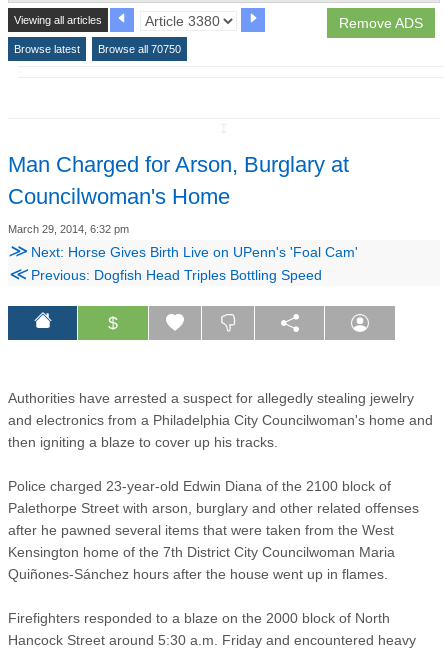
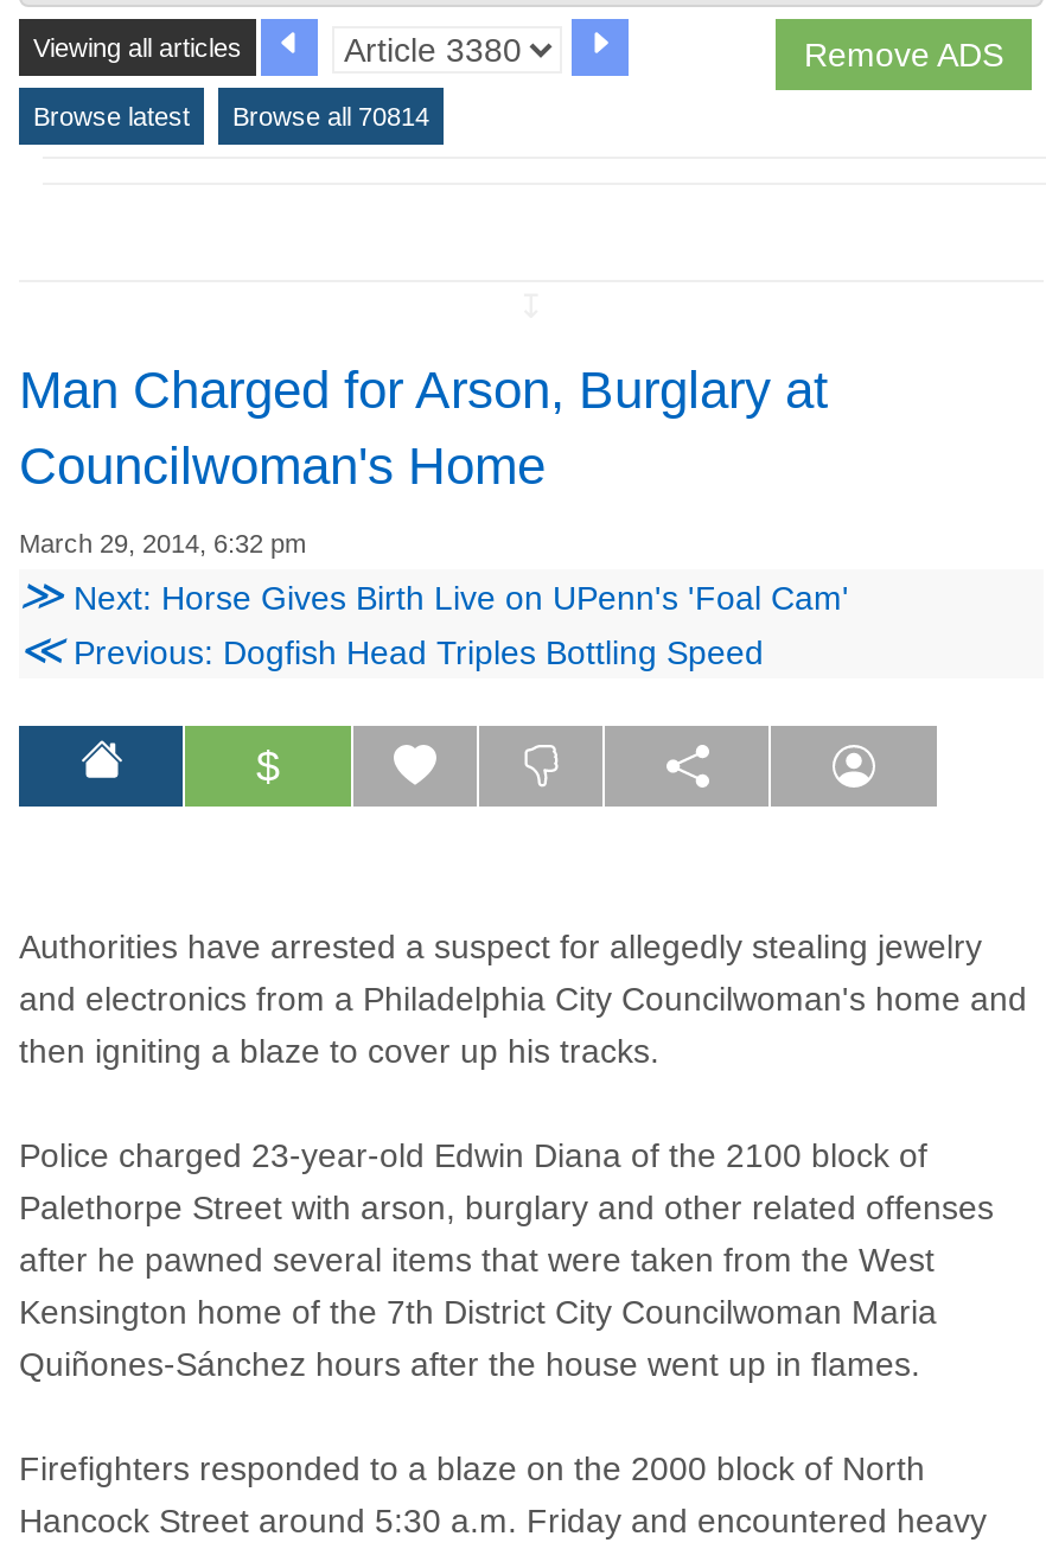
[14,43,181,55] Browse latest Browse all 70750 -> [33,101,429,130] Browse latest Browse all 70814

